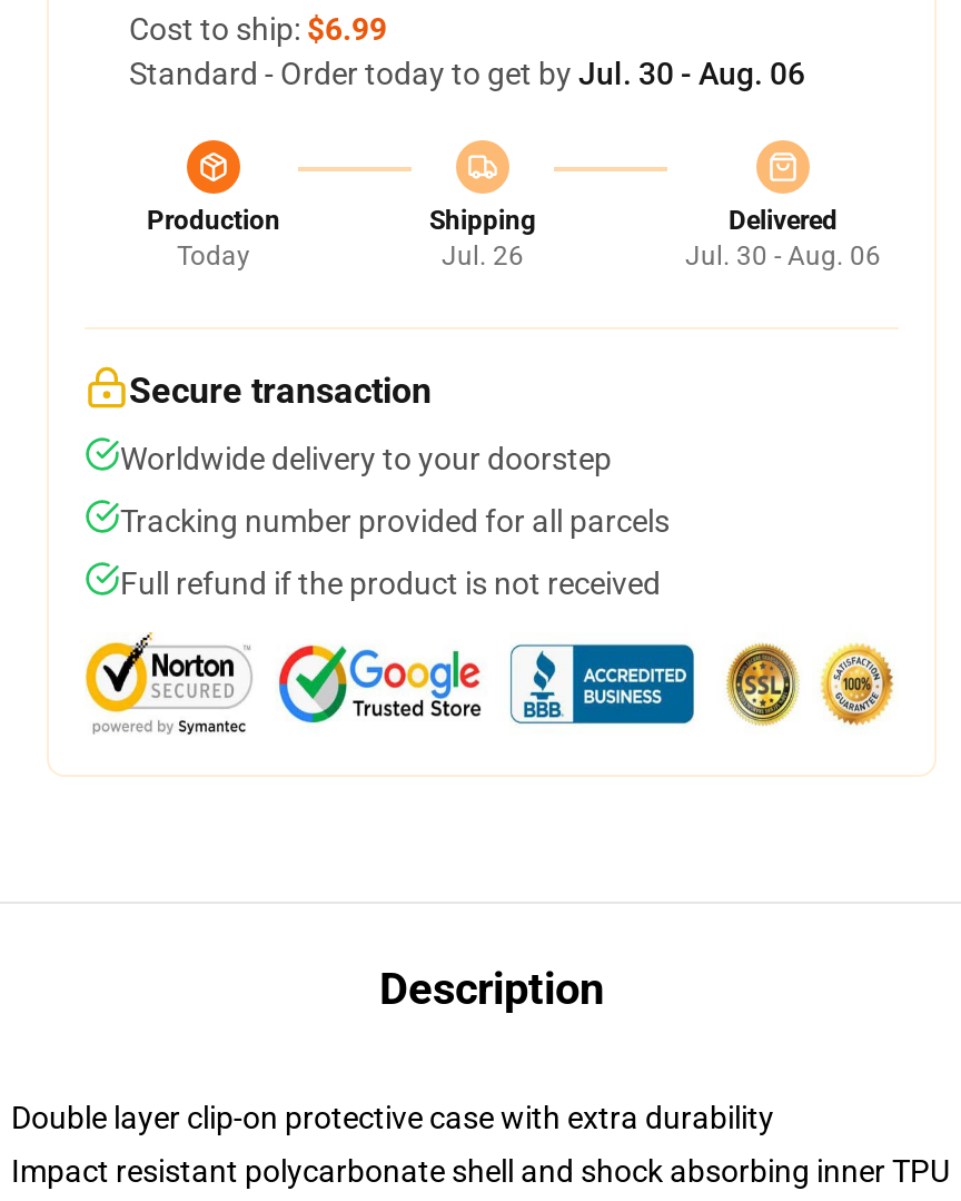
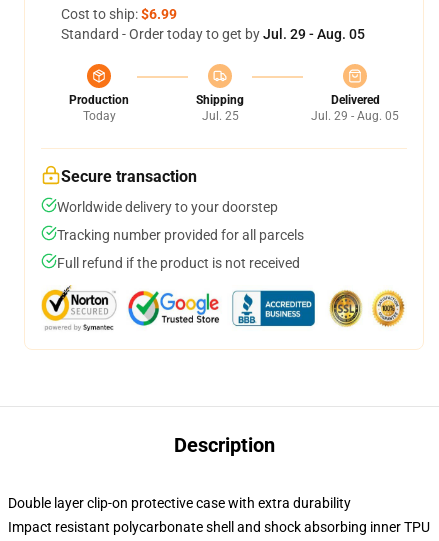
[129,56,805,91] Standard - Order today to get by Jul. 30 - Aug. 06 -> [61,26,365,42] Standard - Order today to get by Jul. 29 - Aug. 05
[442,240,524,272] Jul. 26 -> [201,109,238,123] Jul. 25
[685,240,881,272] Jul. 30 - Aug. 06 -> [311,109,399,123] Jul. 29 - Aug. 05

